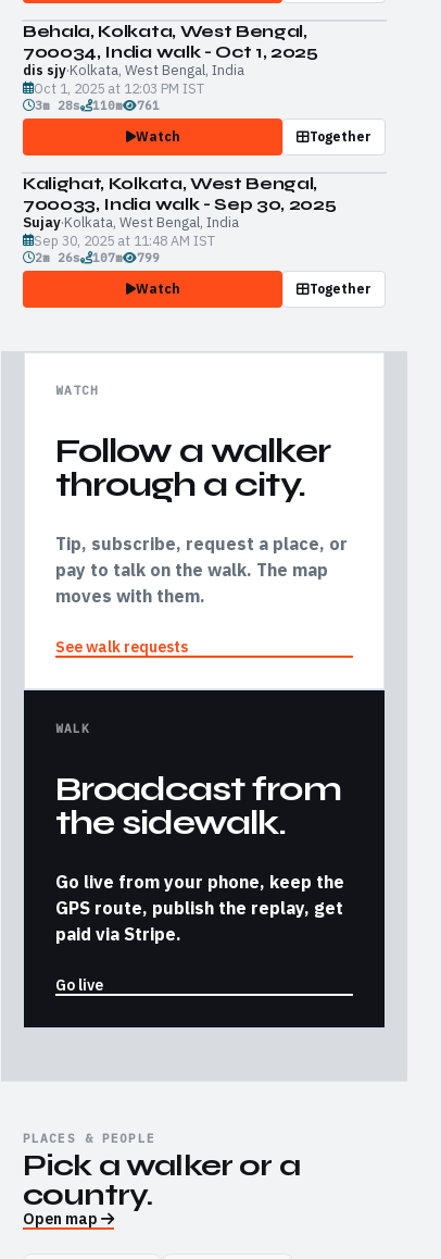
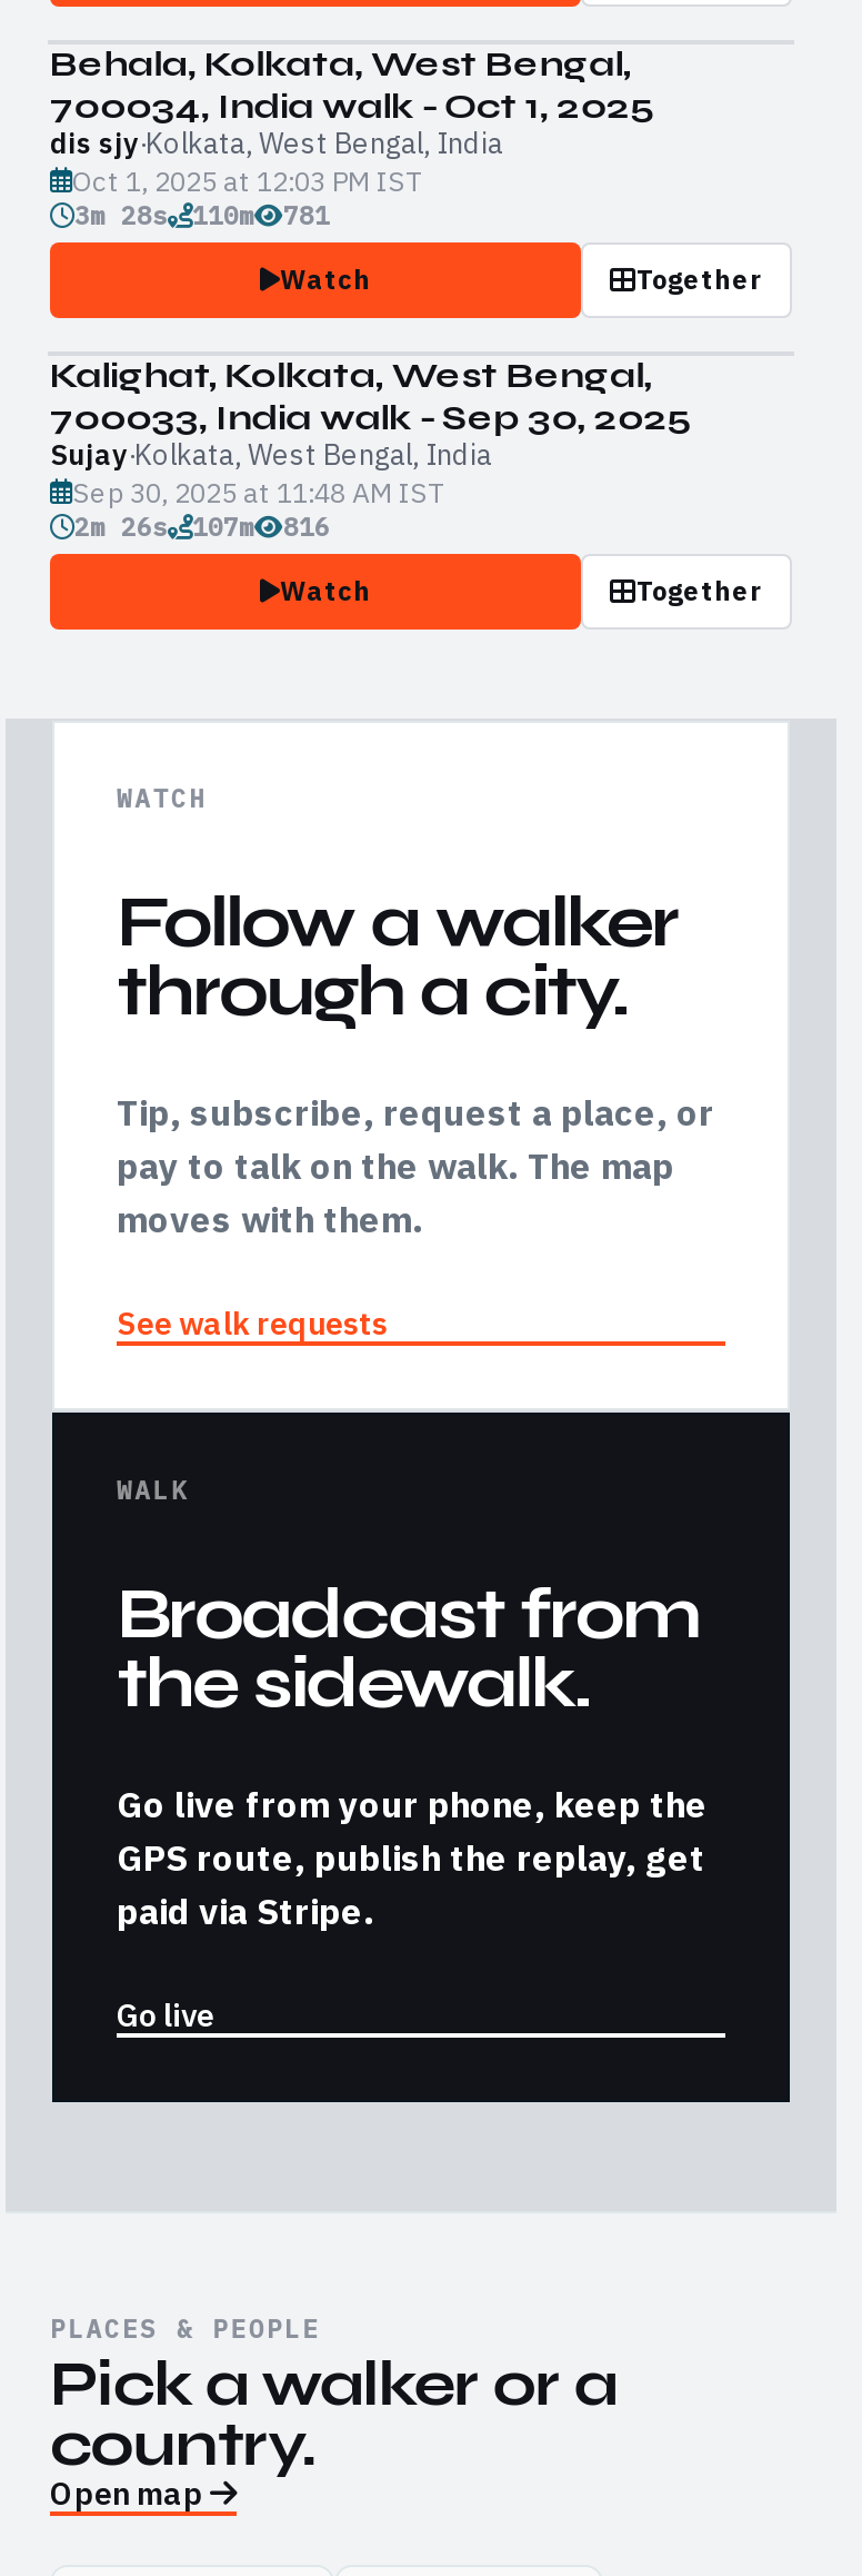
[137,98,160,114] 761 -> [283,201,330,232] 781
[35,250,160,265] 2m 26s 107m 799 -> [74,512,330,543] 2m 26s 107m 816

